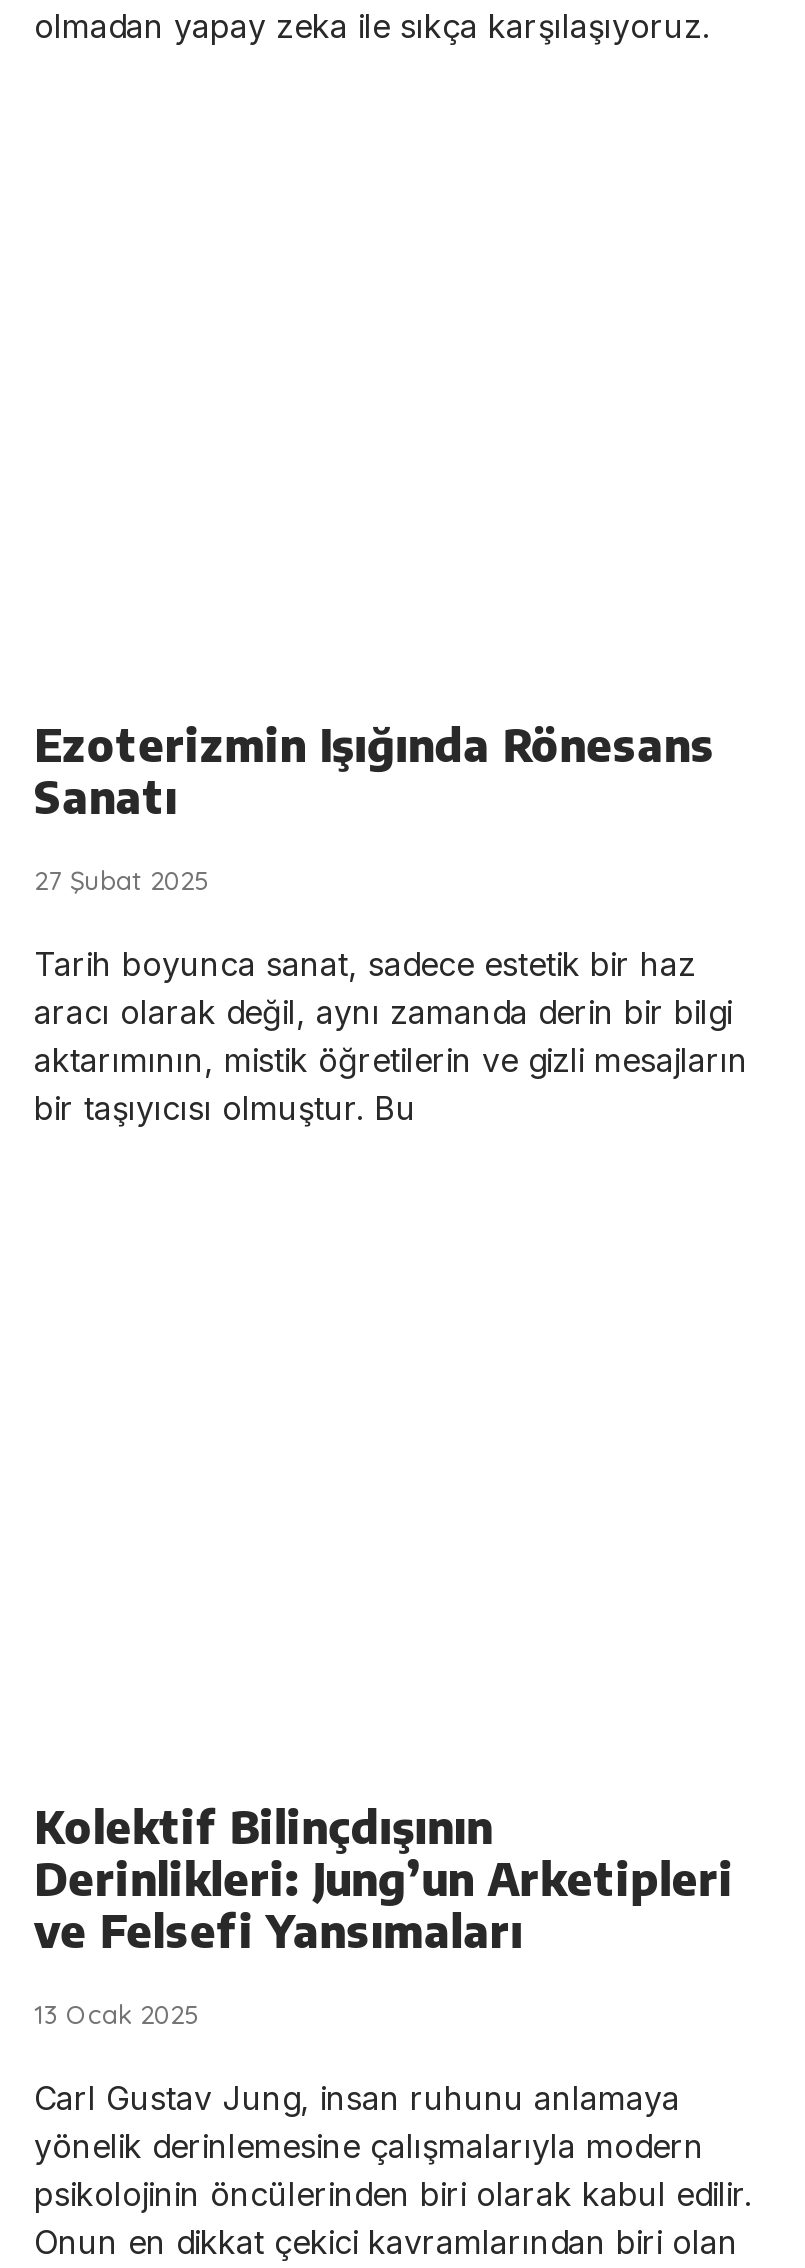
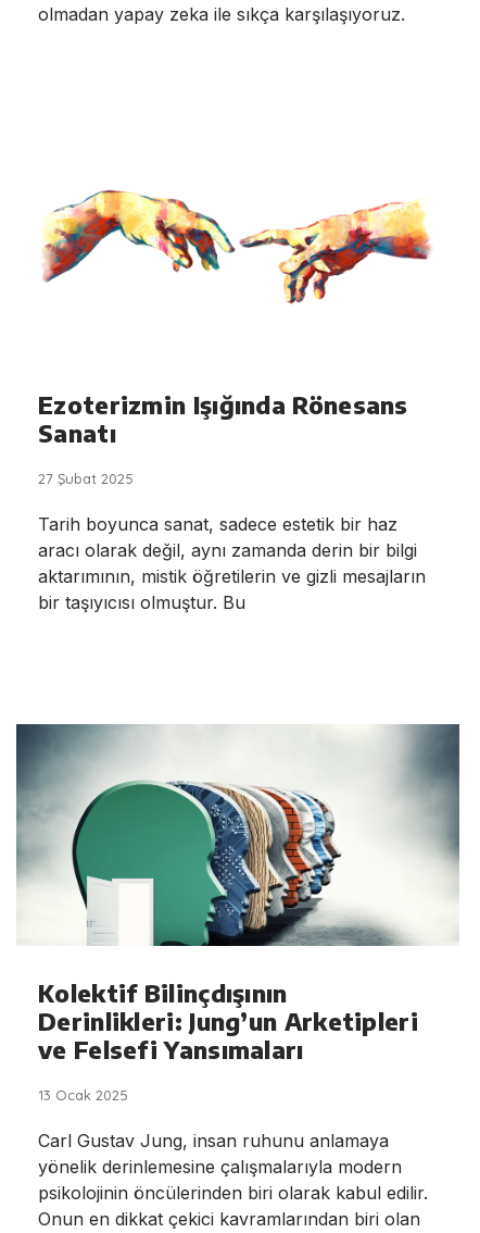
none -> [41,189,432,304] [image]
none -> [15,723,460,947] [image]

